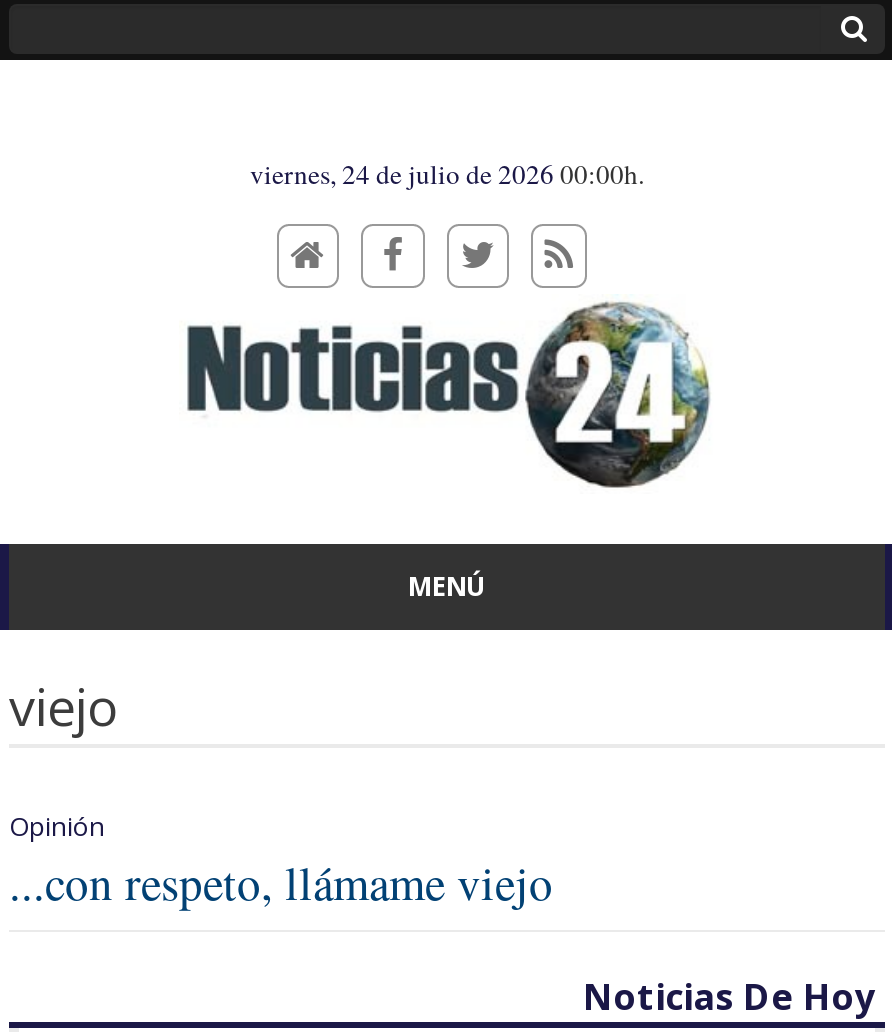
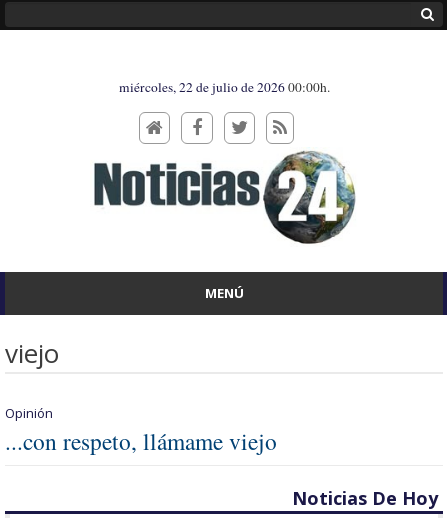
[250,156,644,192] viernes, 24 de julio de 2026 00:00h. -> [118,78,329,96] miércoles, 22 de julio de 2026 00:00h.

